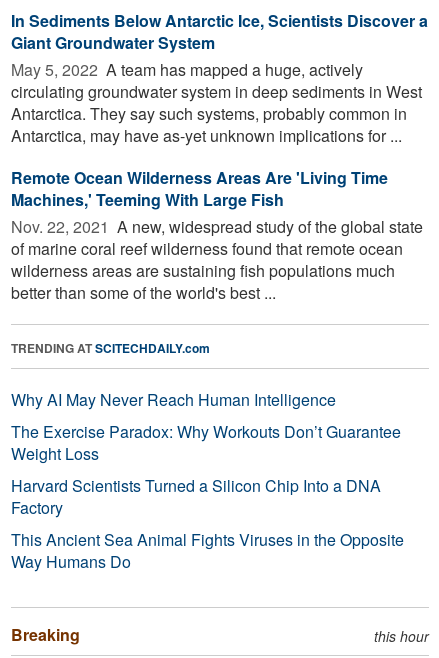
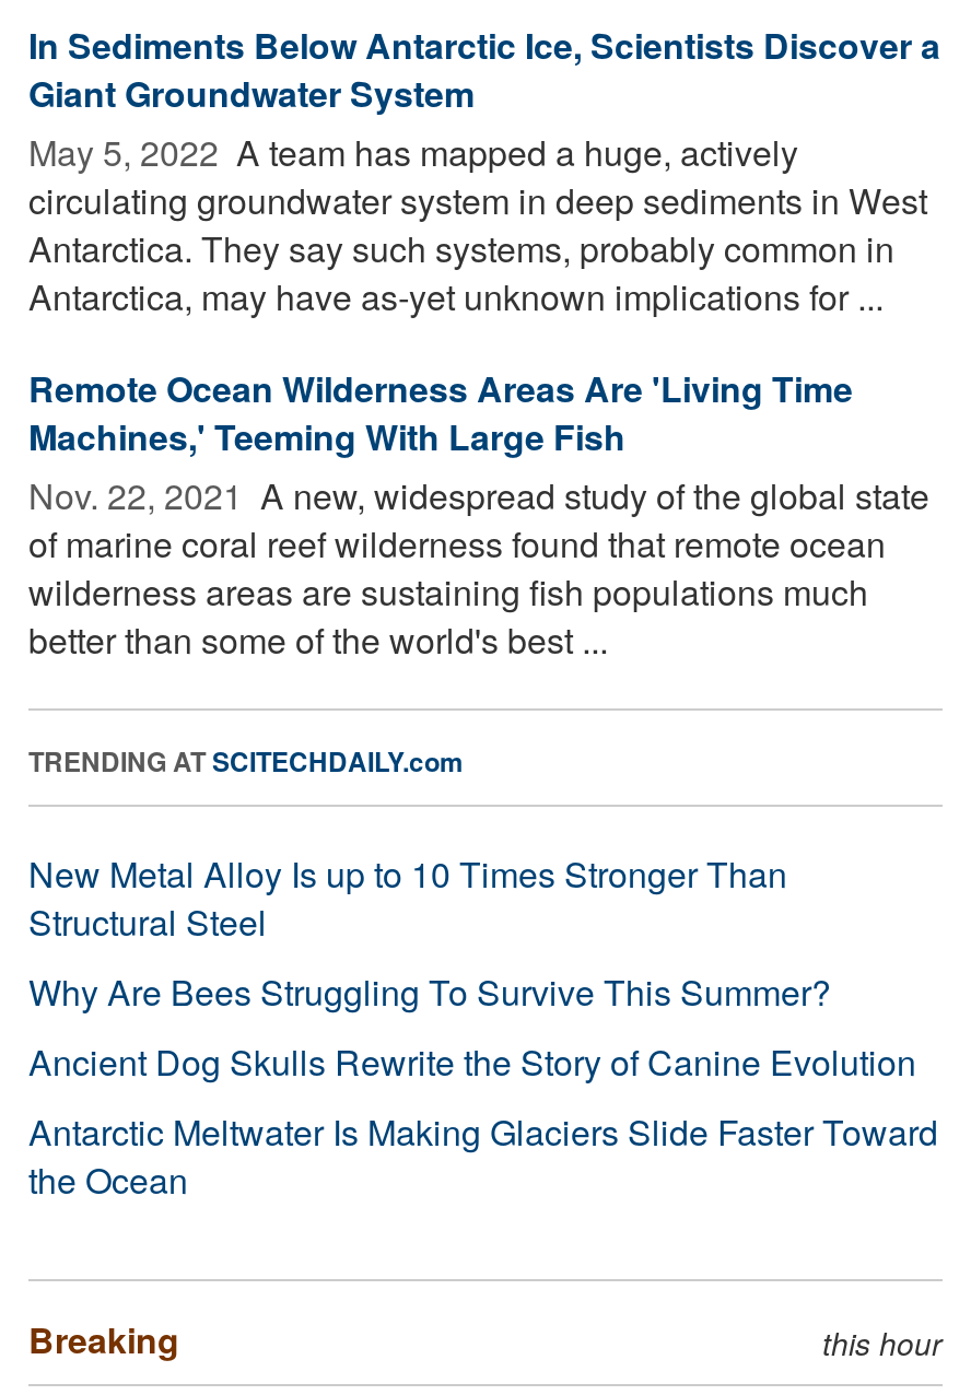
[11,388,404,573] Why AI May Never Reach Human Intelligence | The Exercise Paradox: Why Workouts Don’t Guarantee | Weight Loss | Harvard Scientists Turned a Silicon Chip Into a DNA | Factory | This Ancient Sea Animal Fights Viruses in the Opposite | Way Humans Do -> [28,848,938,1204] New Metal Alloy Is up to 10 Times Stronger Than | Structural Steel | Why Are Bees Struggling To Survive This Summer? | Ancient Dog Skulls Rewrite the Story of Canine Evolution | Antarctic Meltwater Is Making Glaciers Slide Faster Toward | the Ocean

